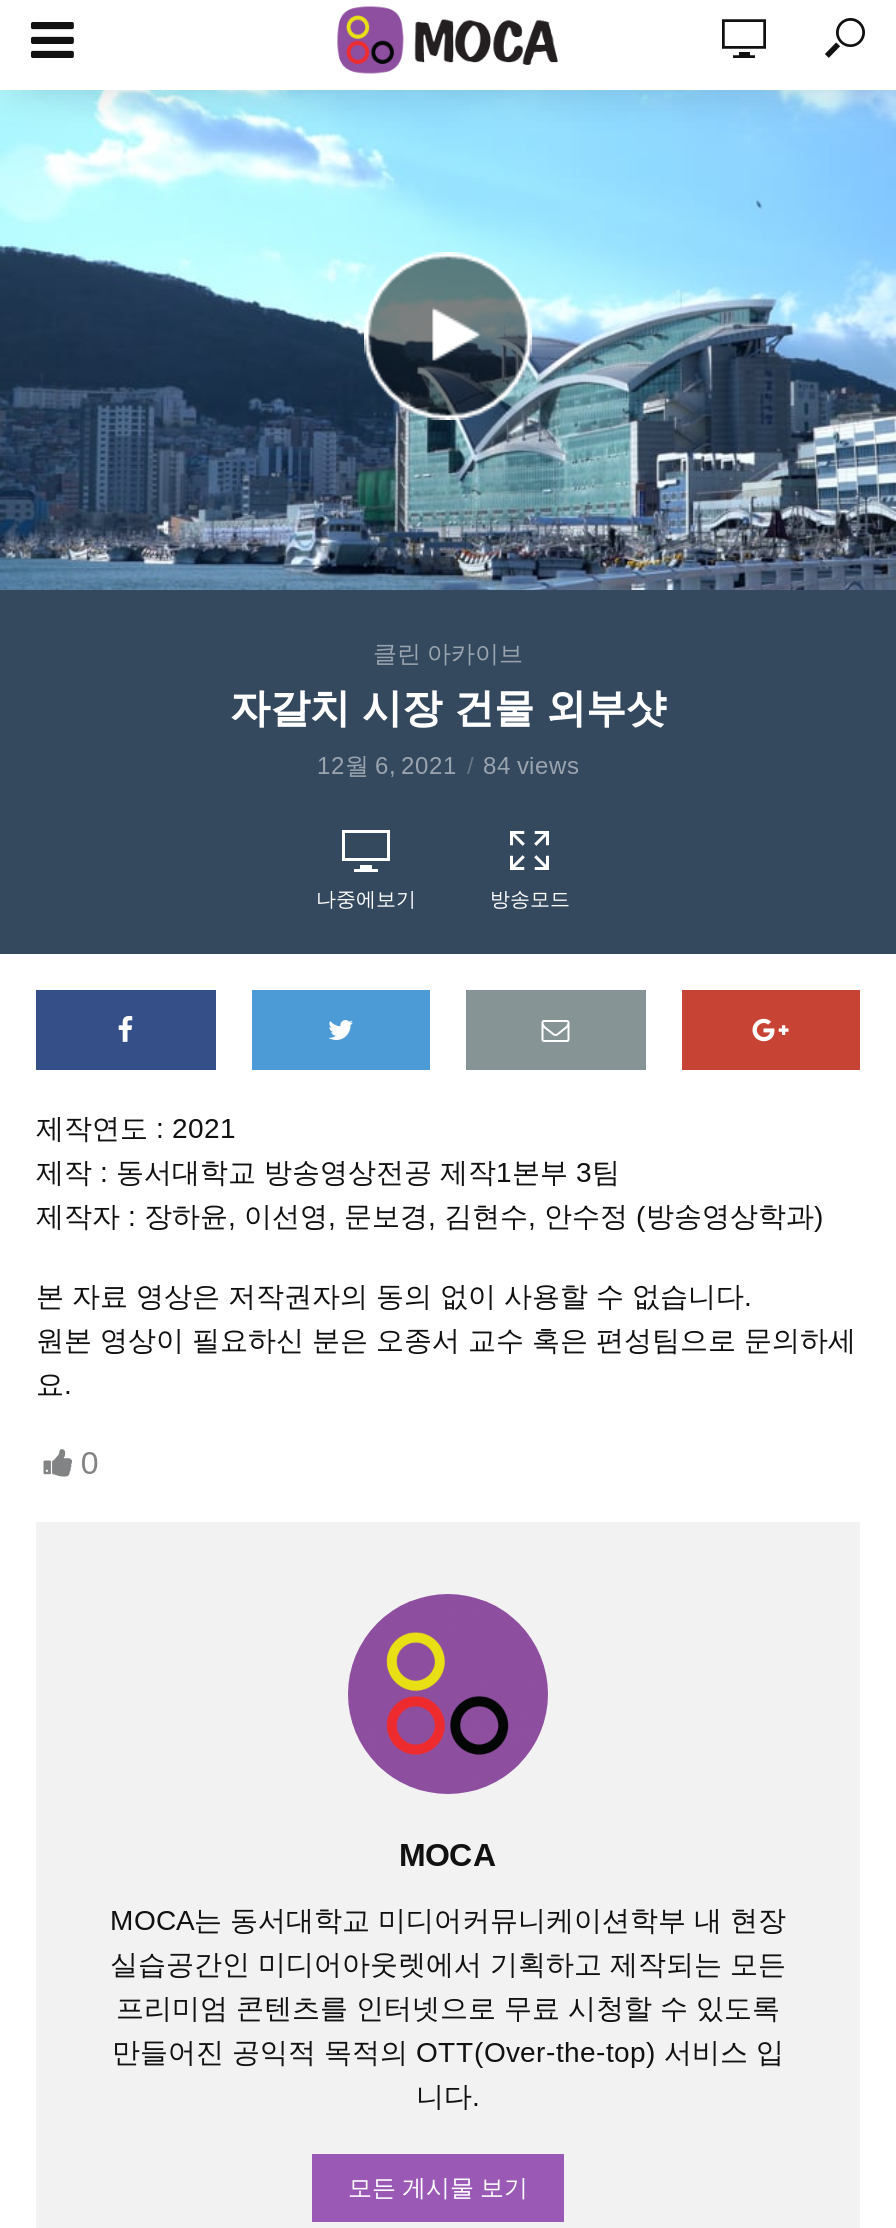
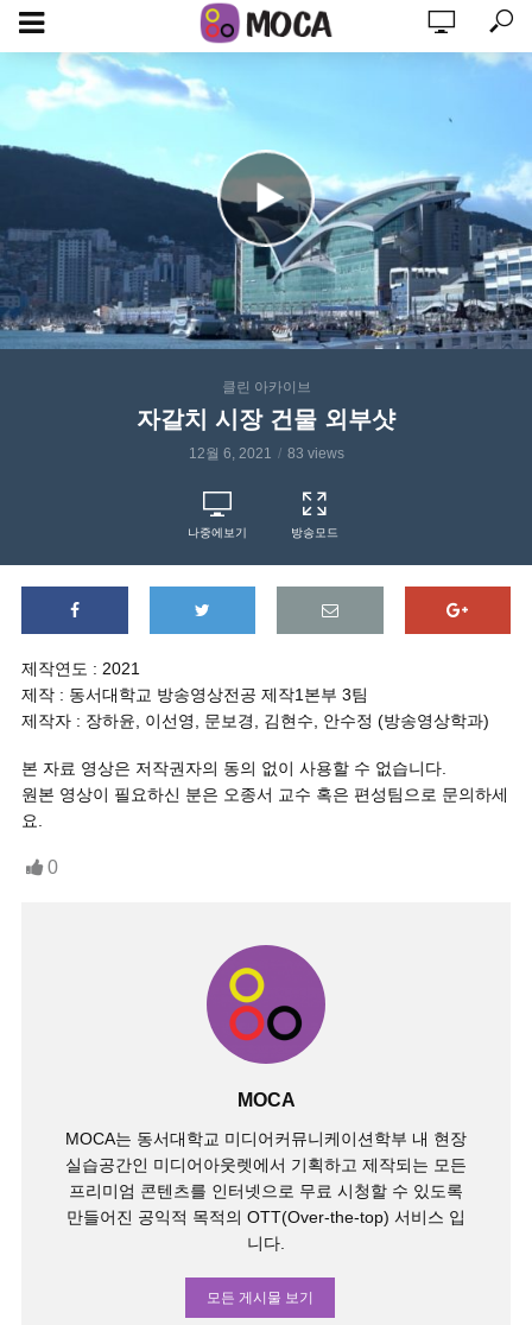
[317,752,579,780] 12월 6, 2021 84 views -> [188,445,344,462] 12월 6, 2021 83 views

